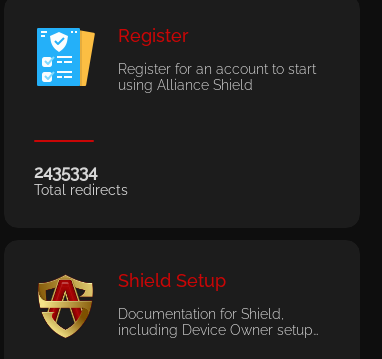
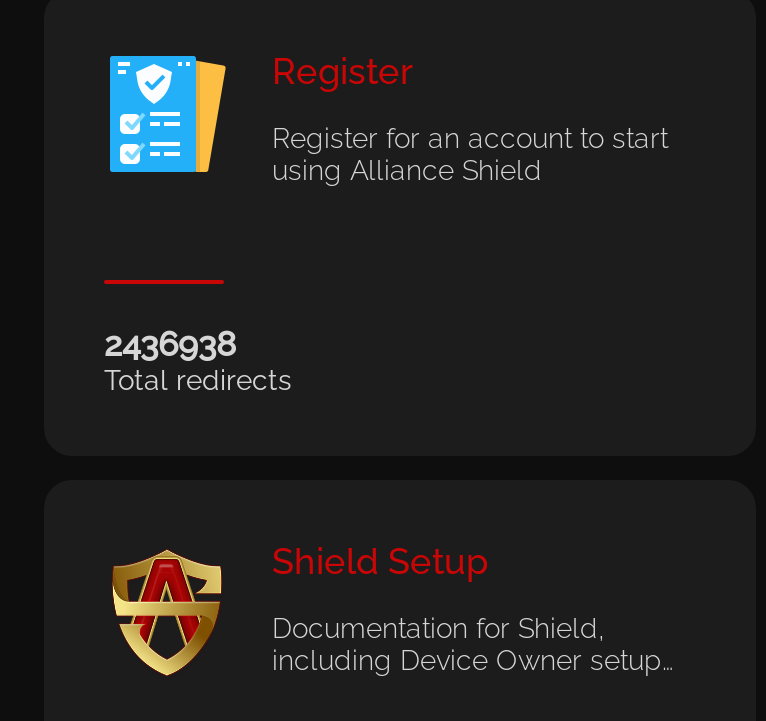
[34,162,97,182] 2435334 -> [104,324,236,364] 2436938

